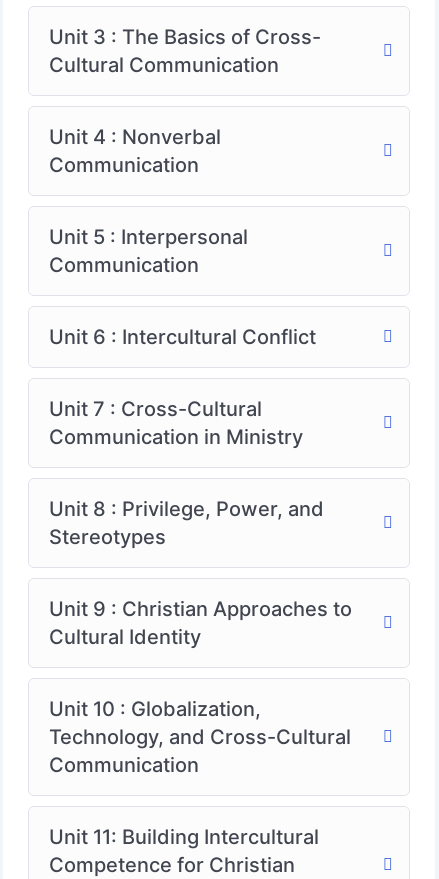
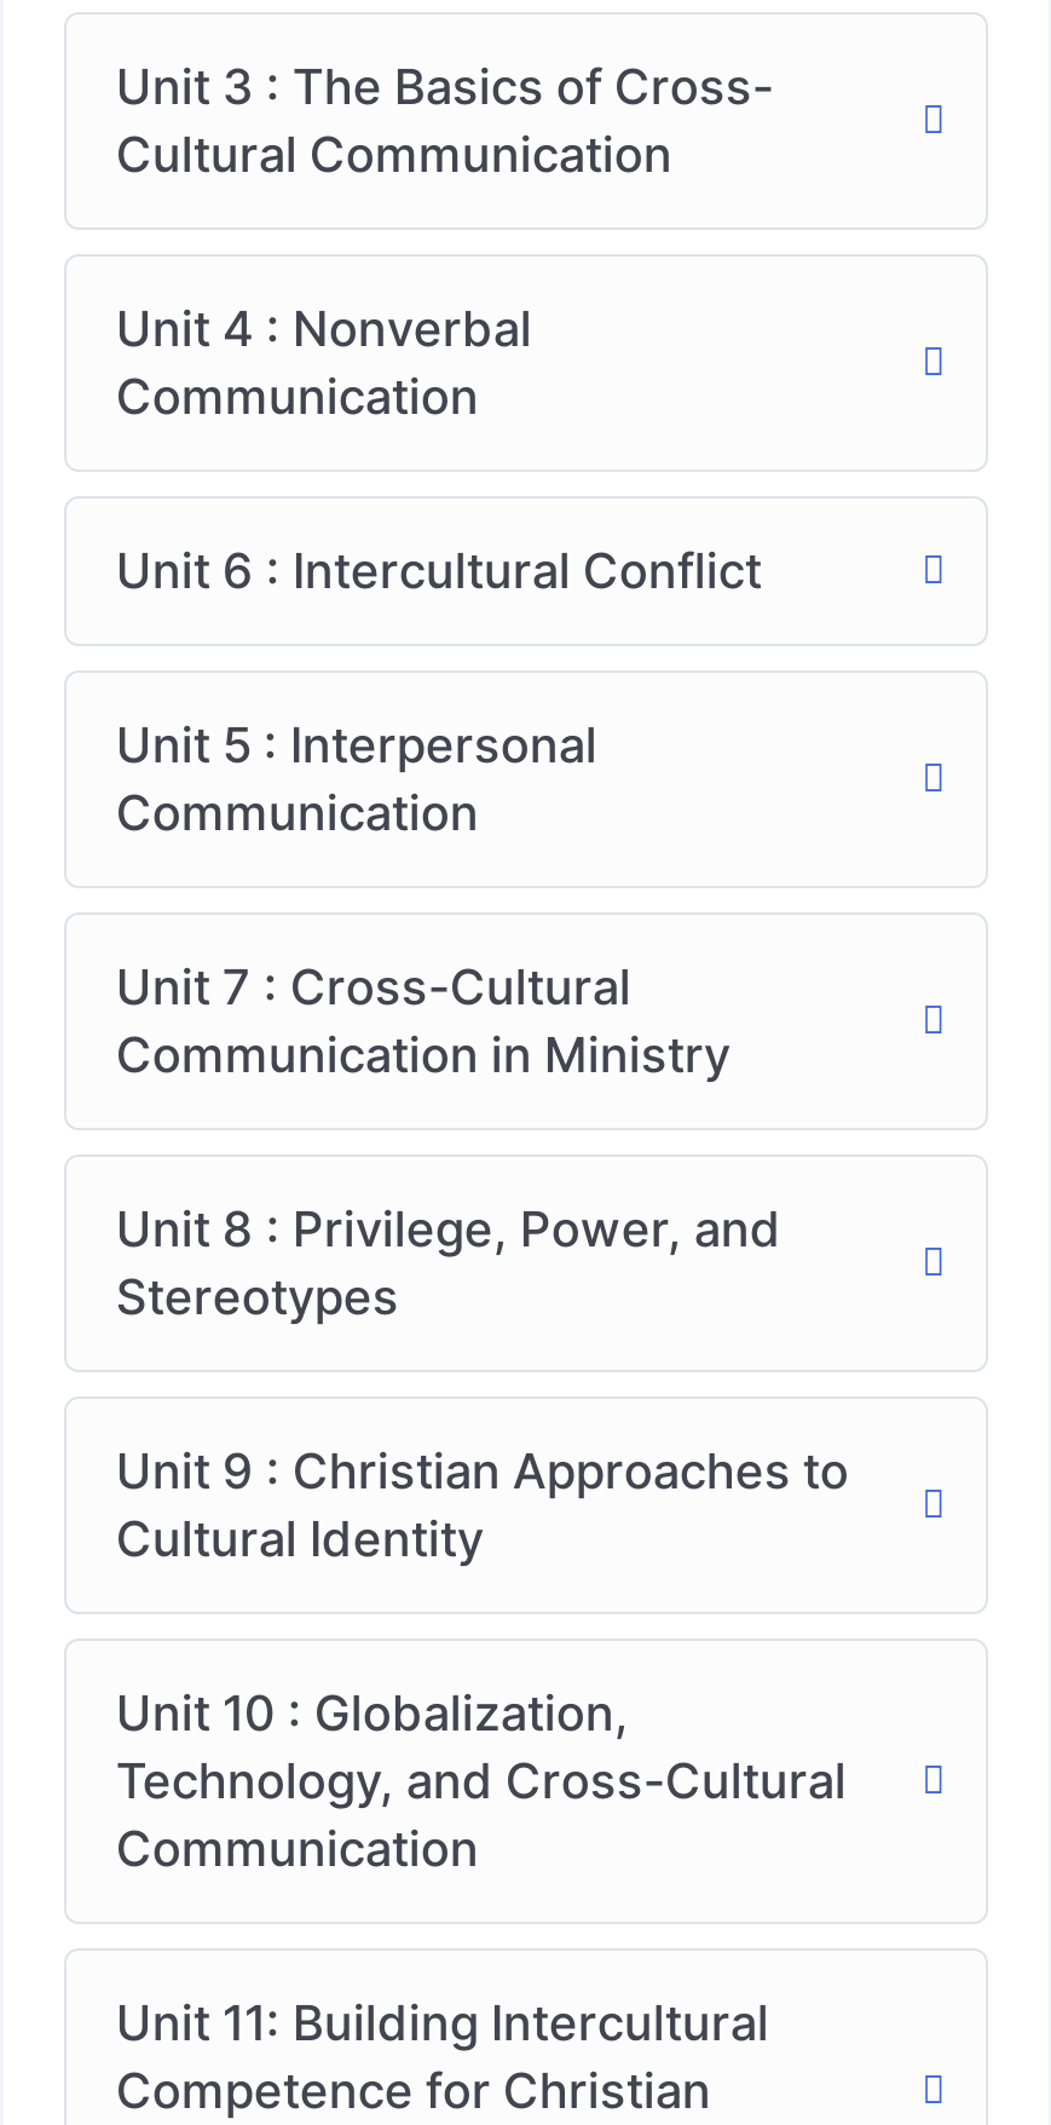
moved [49,225,248,277] -> [116,715,597,841]: Unit 5 : Interpersonal | Communication
moved [49,325,316,349] -> [116,541,762,599]: Unit 6 : Intercultural Conflict

